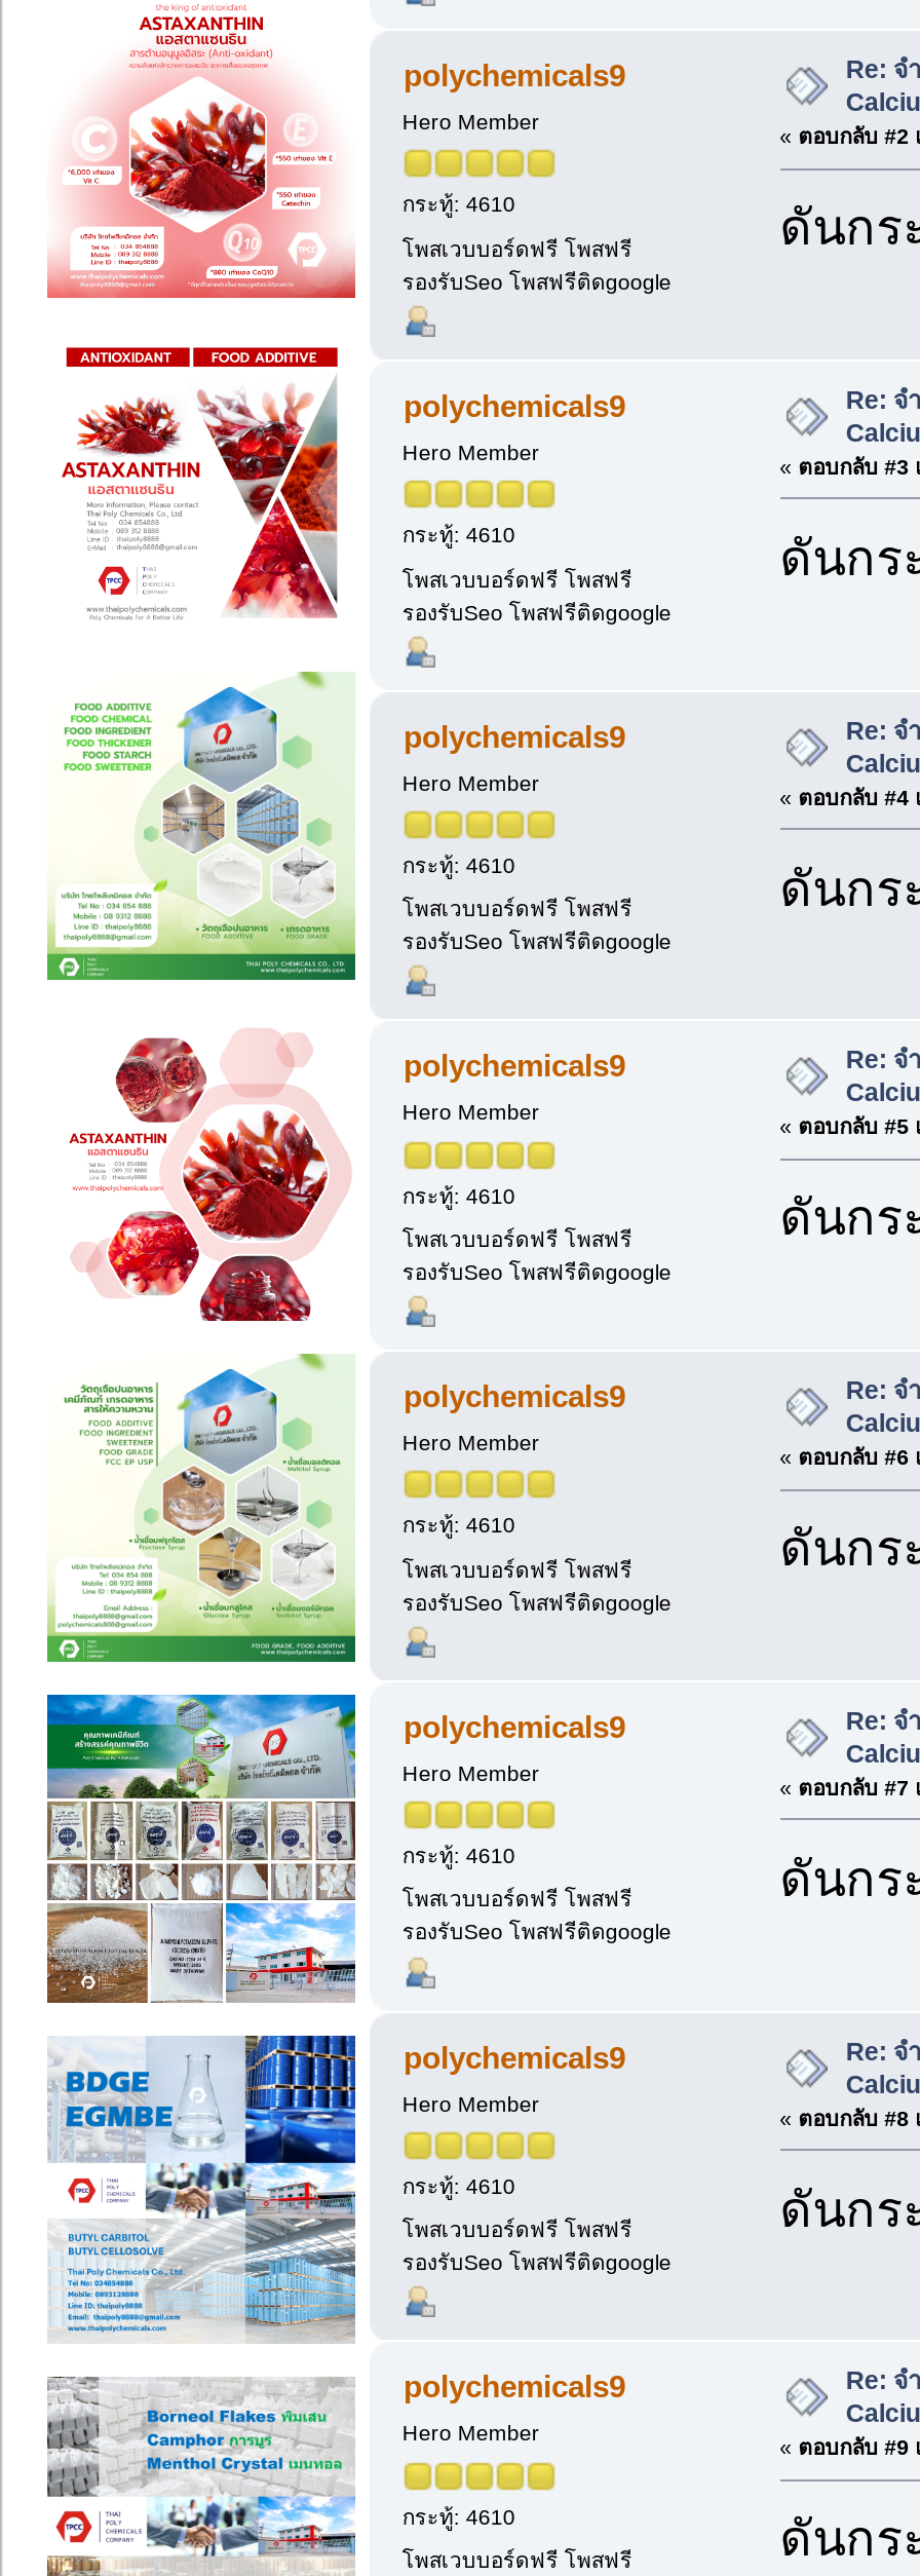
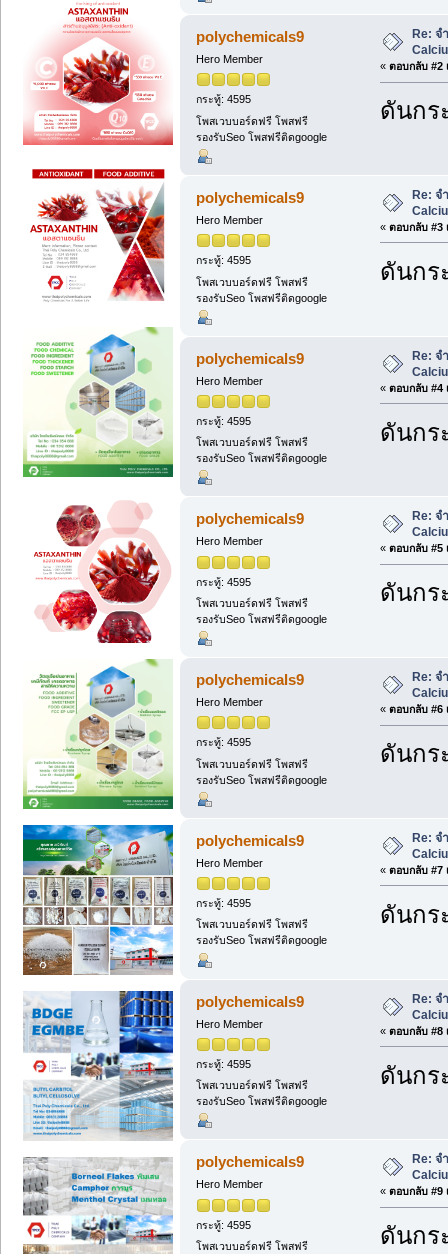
[402,192,515,217] กระทู้: 4610 -> [196,93,251,105] กระทู้: 4595
[402,522,515,547] กระทู้: 4610 -> [196,254,251,266] กระทู้: 4595
[402,852,515,877] กระทู้: 4610 -> [196,415,251,427] กระทู้: 4595
[402,1183,515,1207] กระทู้: 4610 -> [196,576,251,588] กระทู้: 4595
[402,1513,515,1537] กระทู้: 4610 -> [196,736,251,748] กระทู้: 4595
[402,1843,515,1867] กระทู้: 4610 -> [196,897,251,909] กระทู้: 4595
[402,2173,515,2198] กระทู้: 4610 -> [196,1058,251,1070] กระทู้: 4595
[402,2503,515,2528] กระทู้: 4610 -> [196,1219,251,1231] กระทู้: 4595

